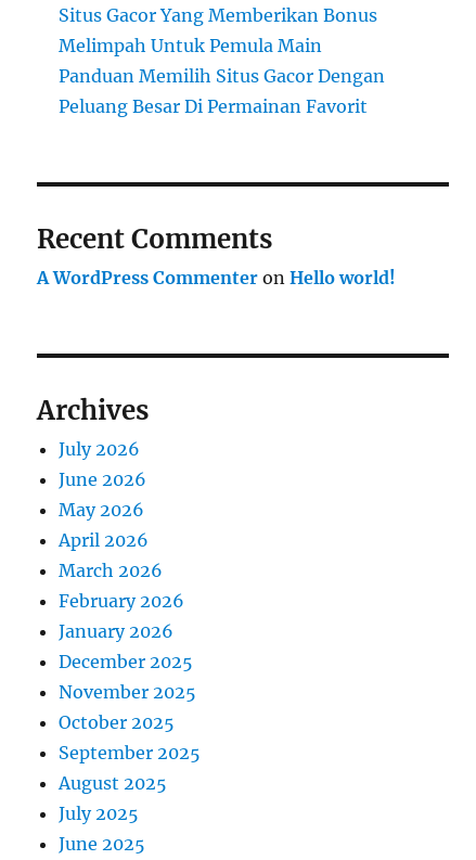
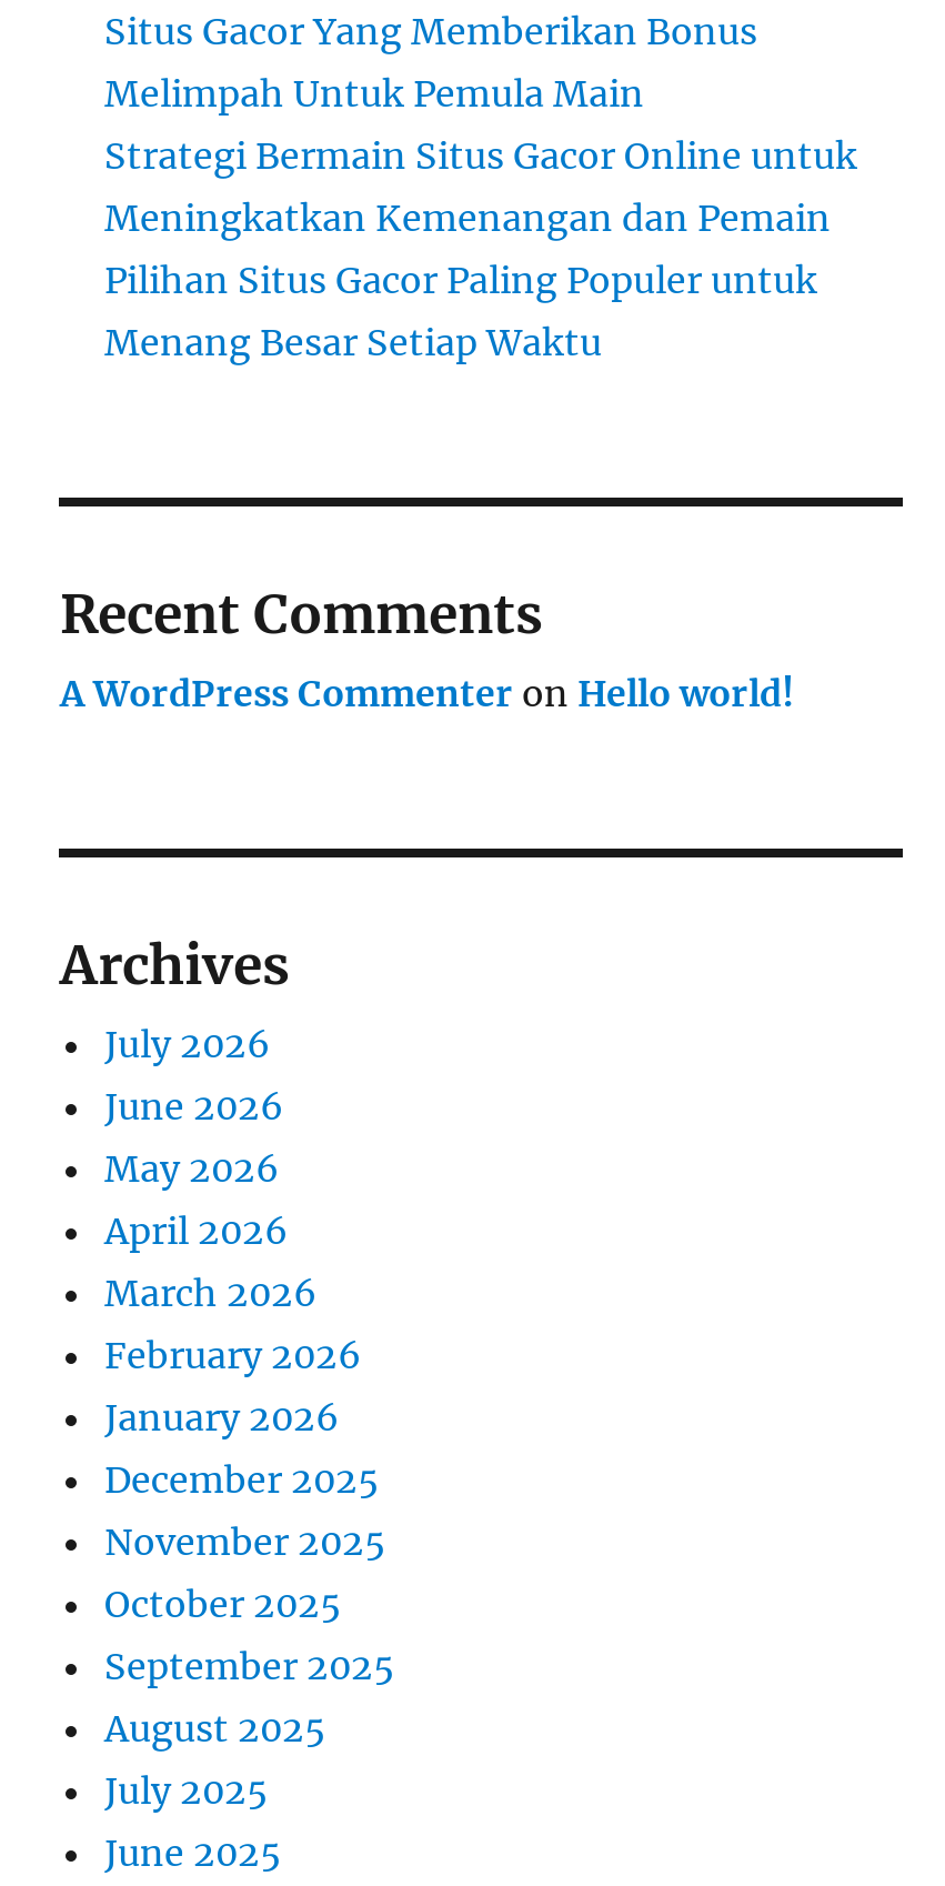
[59,65,385,117] Panduan Memilih Situs Gacor Dengan | Peluang Besar Di Permainan Favorit -> [104,134,857,365] Strategi Bermain Situs Gacor Online untuk | Meningkatkan Kemenangan dan Pemain | Pilihan Situs Gacor Paling Populer untuk | Menang Besar Setiap Waktu

